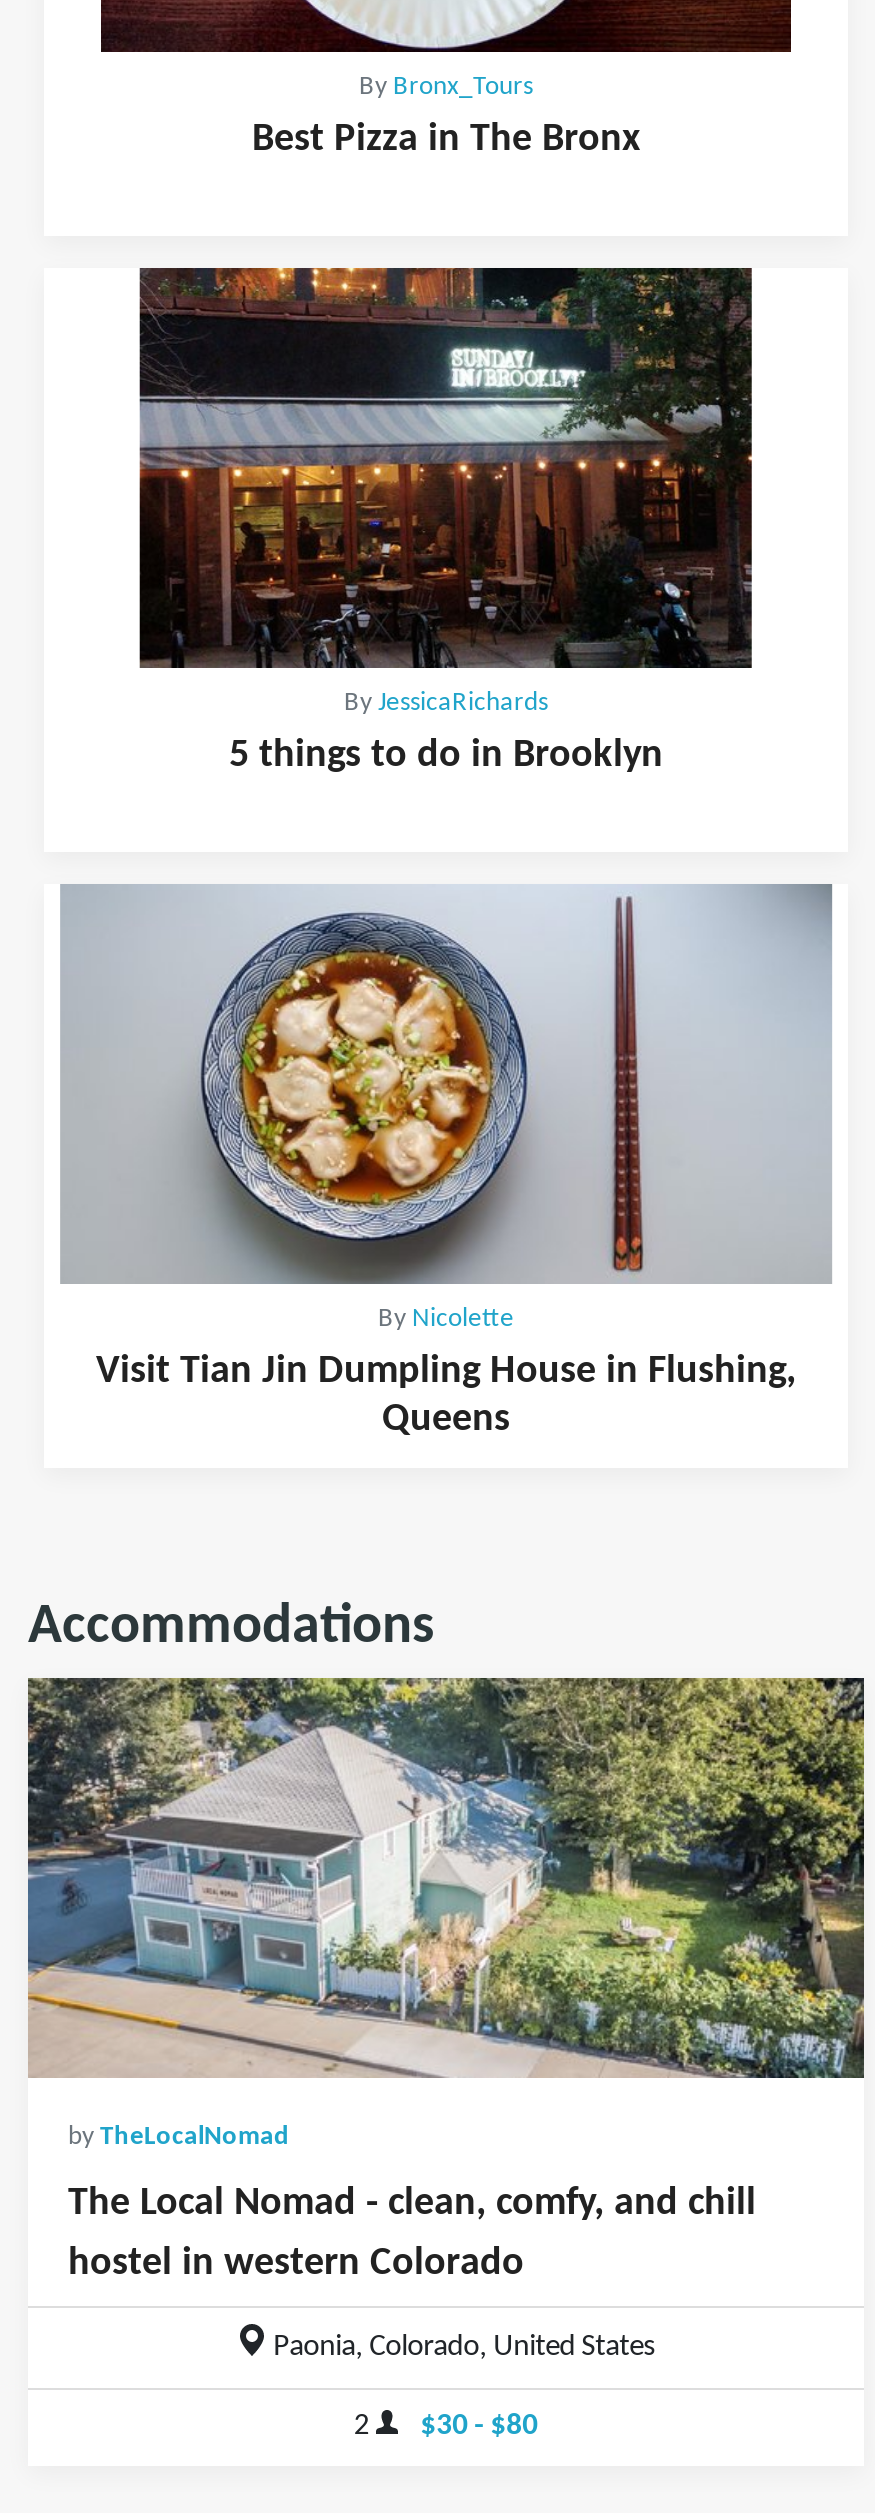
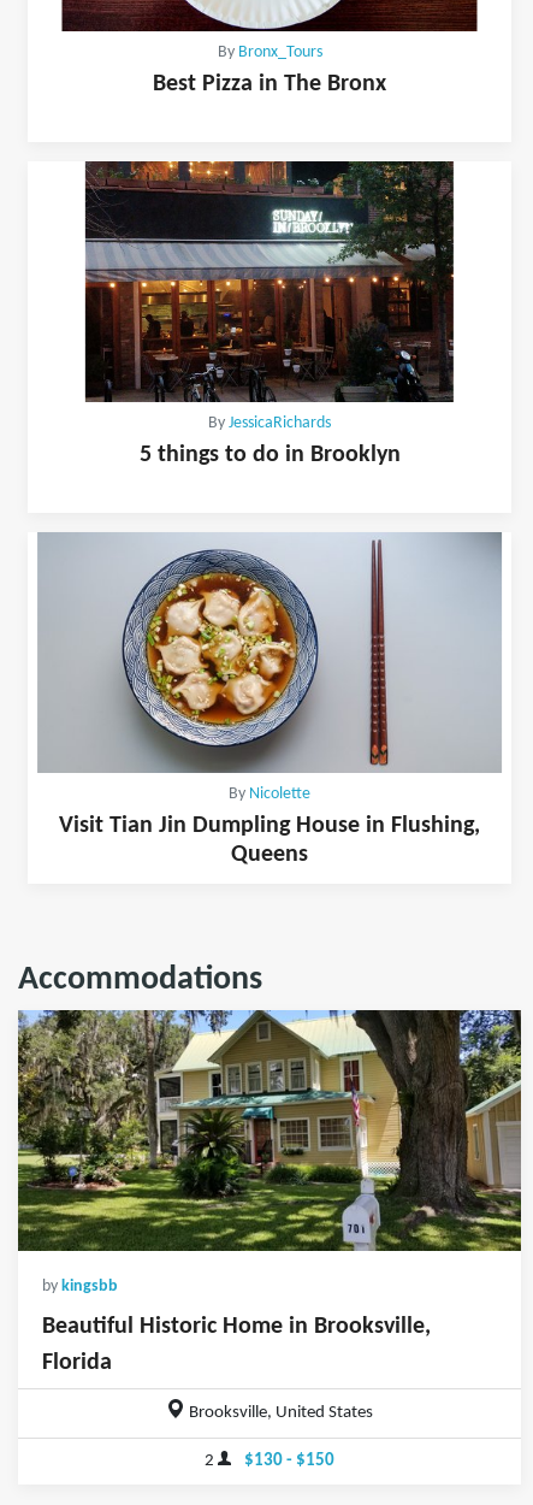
[26,1676,866,2149] [image] | by TheLocalNomad -> [17,1009,522,1294] [image] | by kingsbb
[68,2183,756,2223] The Local Nomad - clean, comfy, and chill -> [42,1314,431,1338] Beautiful Historic Home in Brooksville,
[68,2243,524,2283] hostel in western Colorado -> [42,1350,112,1374] Florida
[267,2333,655,2363] Paonia, Colorado, United States -> [185,1404,372,1423] Brooksville, United States
[354,2411,538,2441] 2 $30 - $80 -> [204,1451,335,1469] 2 $130 - $150

